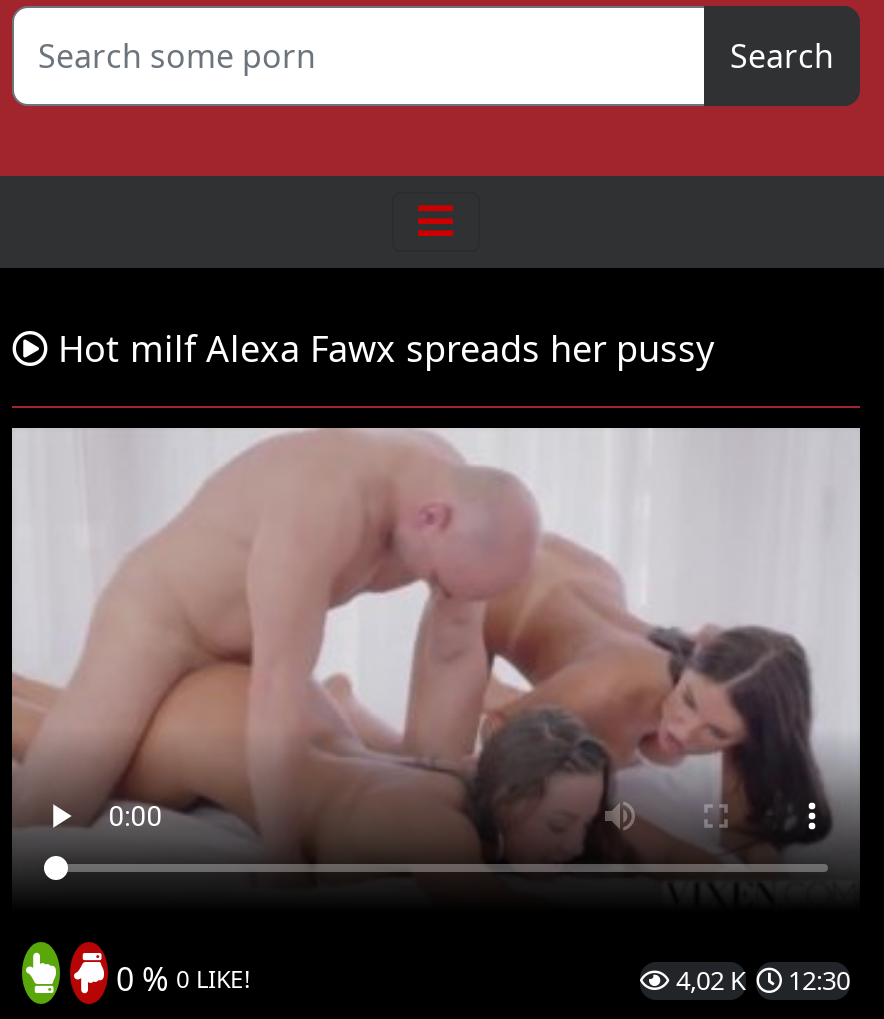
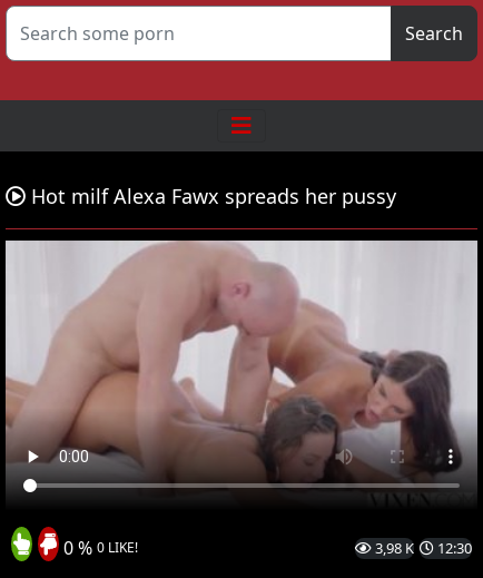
[670,963,850,999] 4,02 K 12:30 -> [372,538,472,558] 3,98 K 12:30

